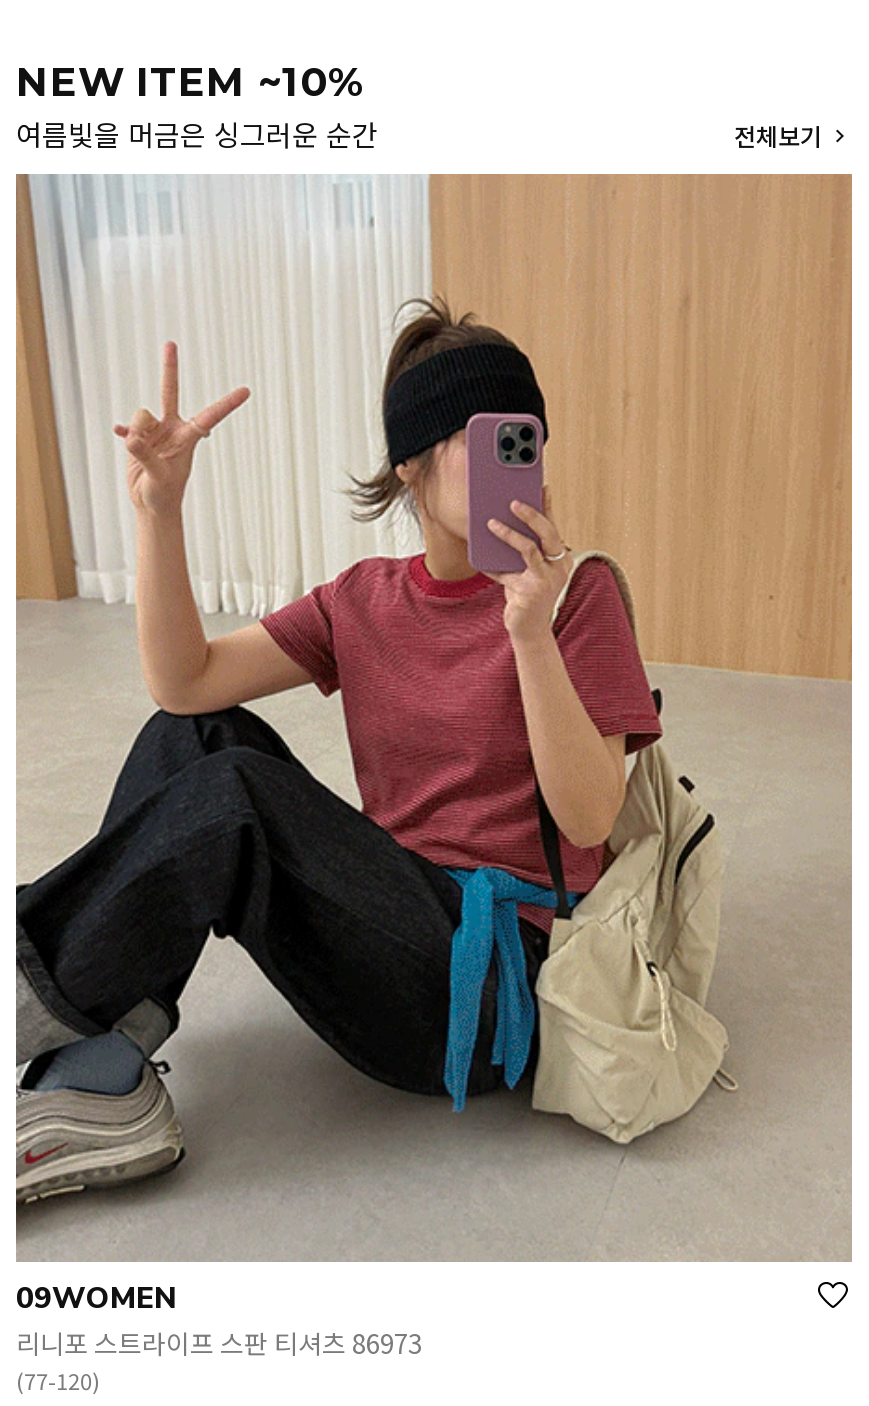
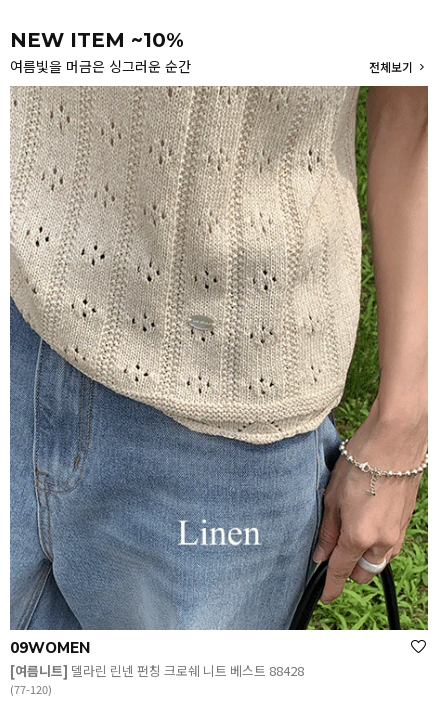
[14,172,852,1363] [image] | 리니포 스트라이프 스판 티셔츠 86973 -> [9,85,429,680] [image] | [여름니트] 델라린 린넨 펀칭 크로쉐 니트 베스트 88428

